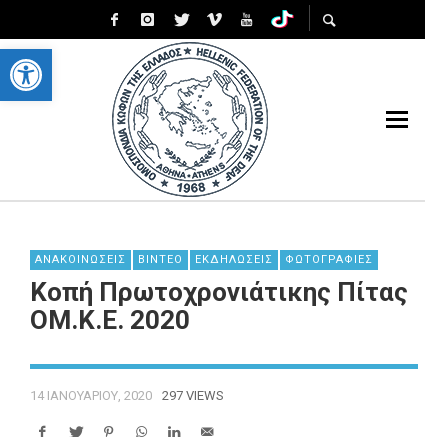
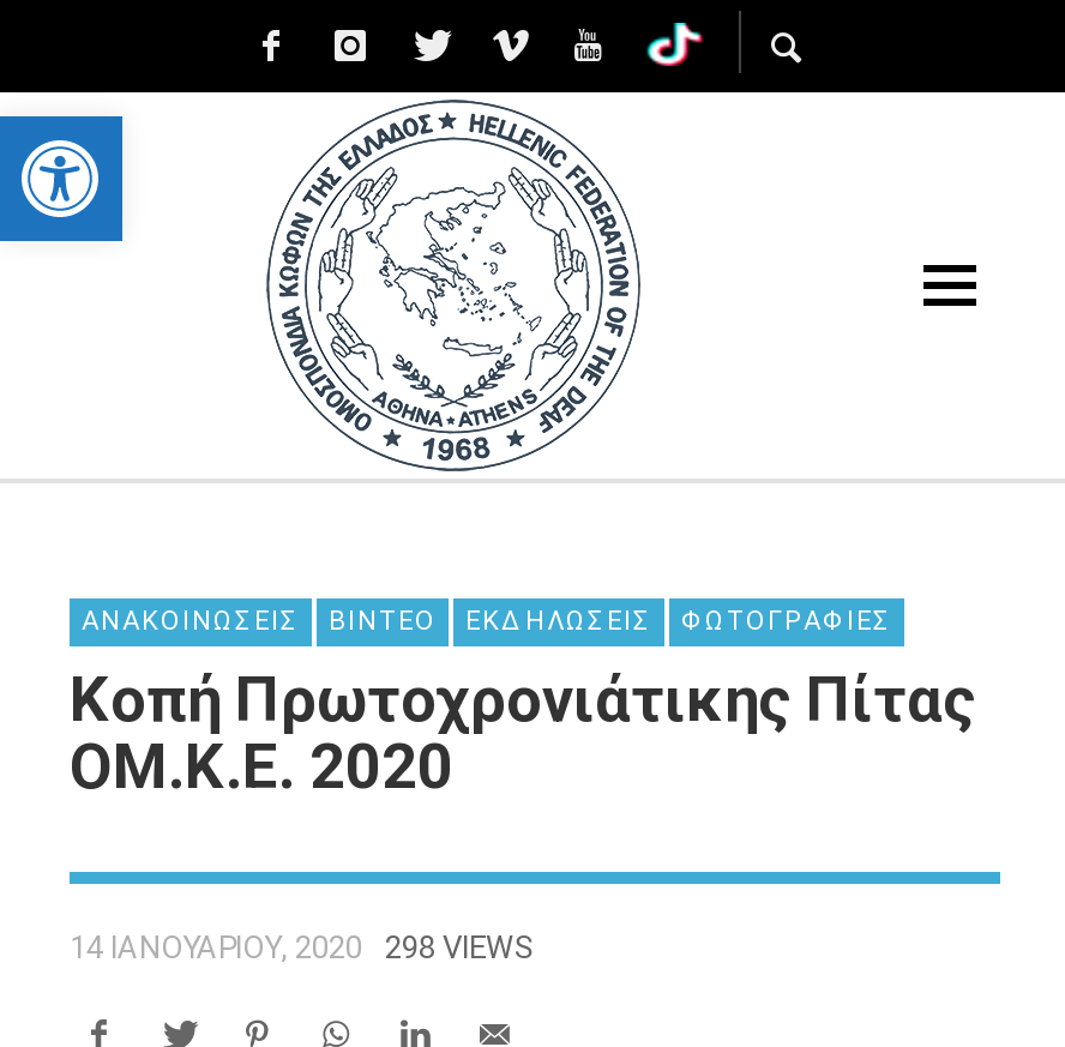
[30,388,223,403] 14 ΙΑΝΟΥΑΡΊΟΥ, 2020 297 VIEWS -> [70,929,534,965] 14 ΙΑΝΟΥΑΡΊΟΥ, 2020 298 VIEWS

